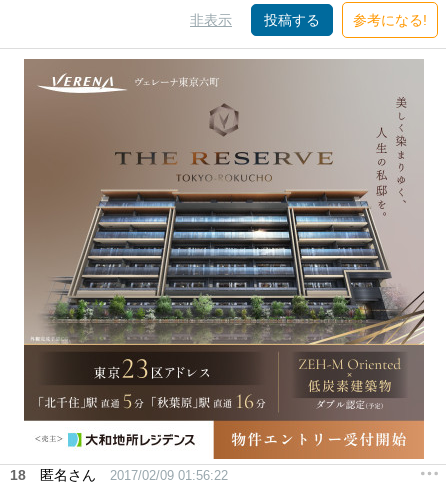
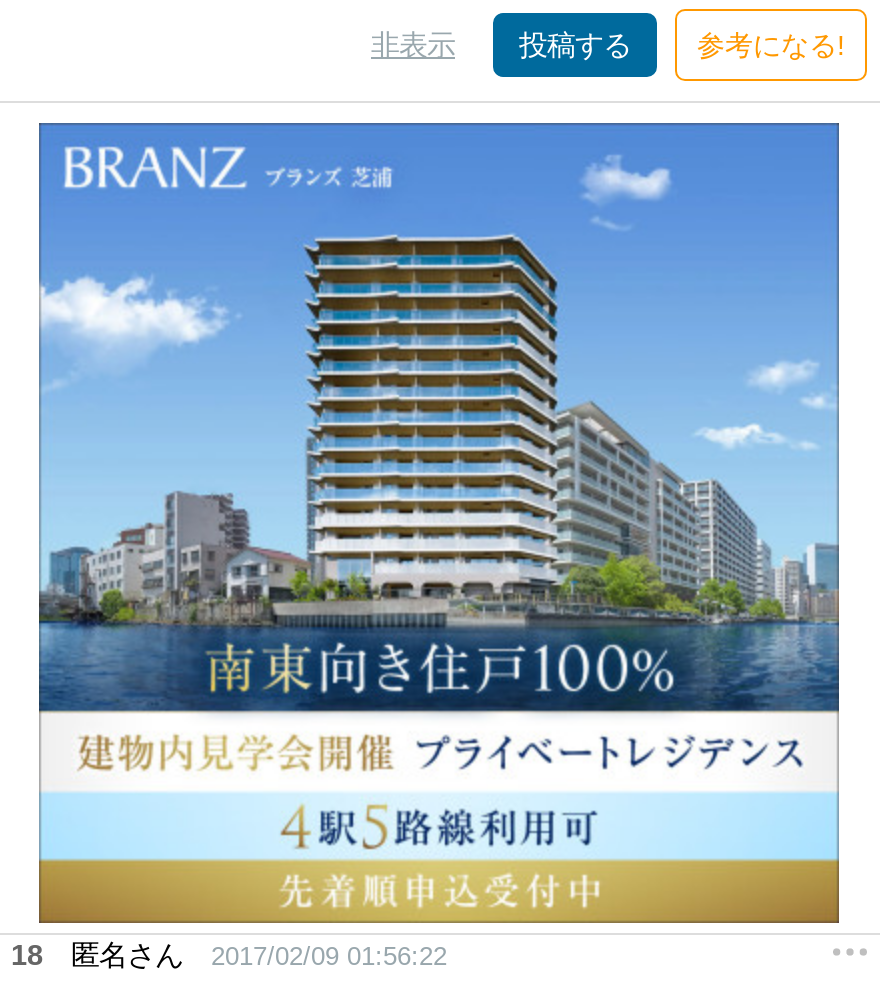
[23,58,425,459] [image] -> [37,121,841,925] [image]

